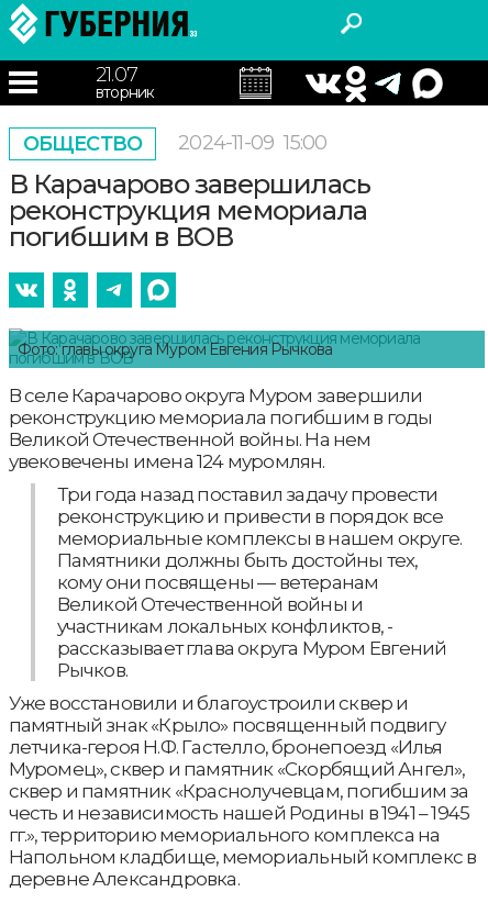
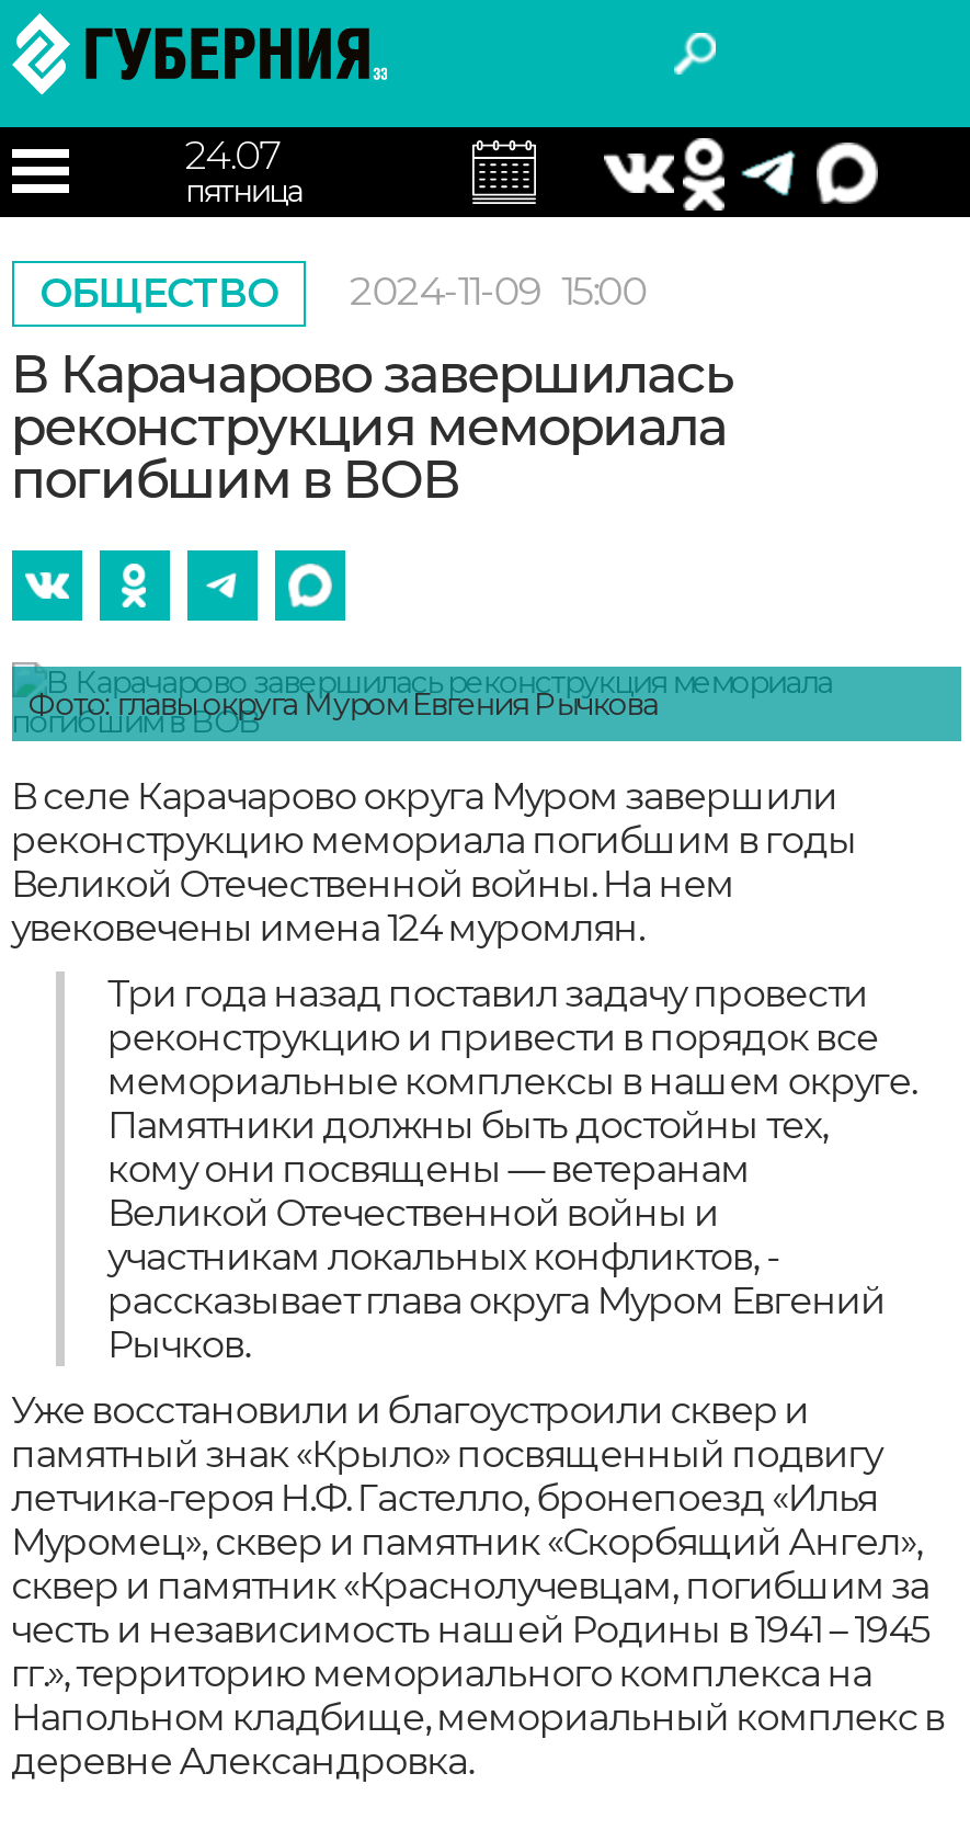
[96,62,154,102] 21.07 | вторник -> [185,131,302,210] 24.07 | пятница

